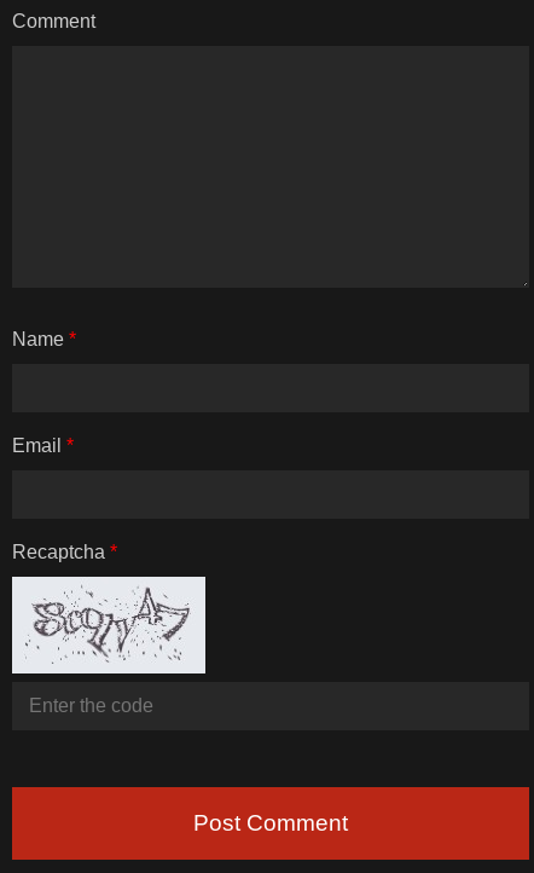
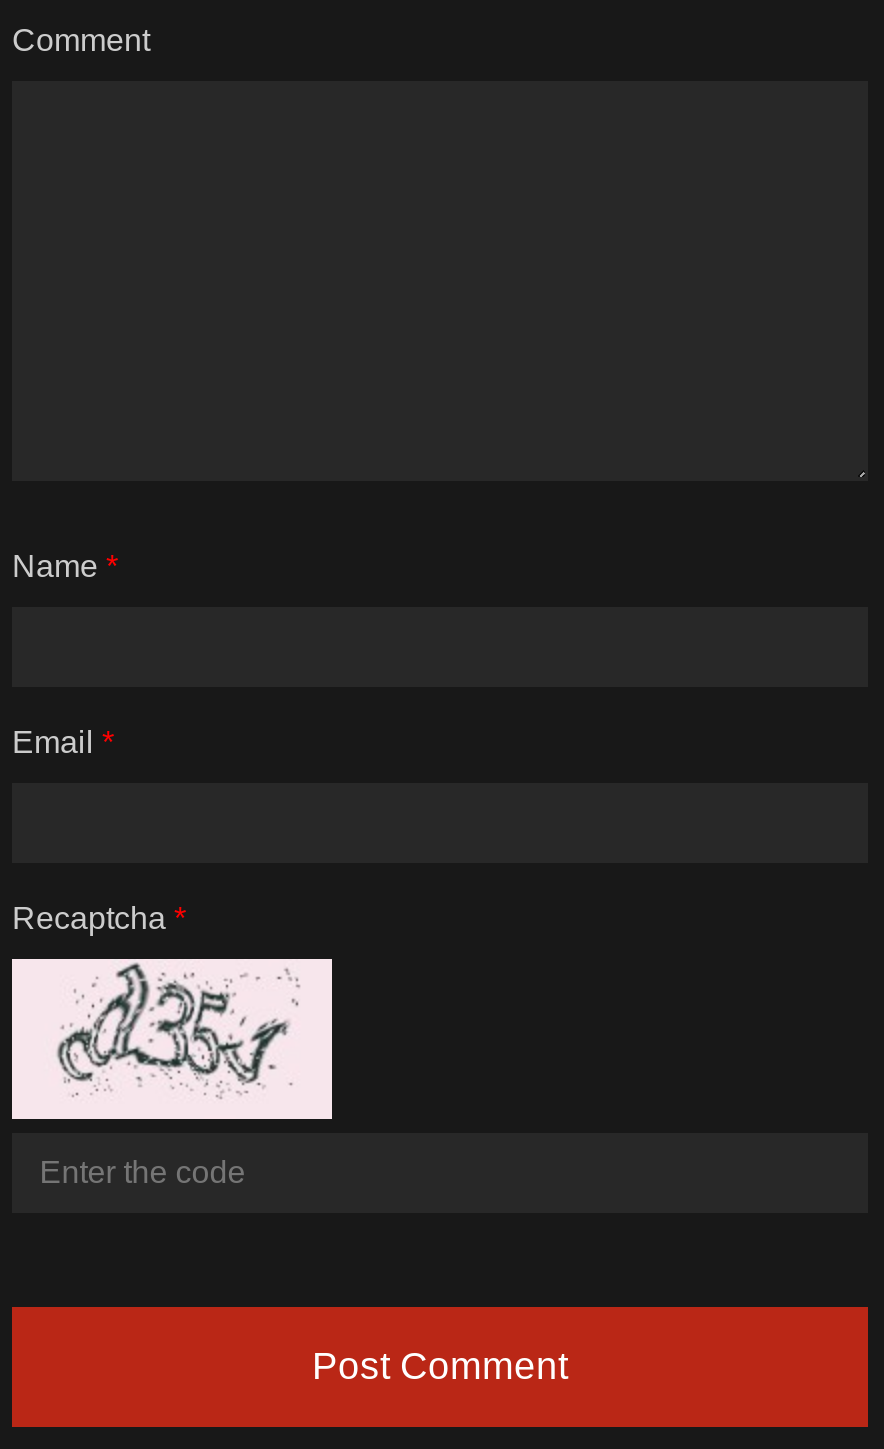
[24,579,191,665] [image] -> [34,961,306,1099] [image]

